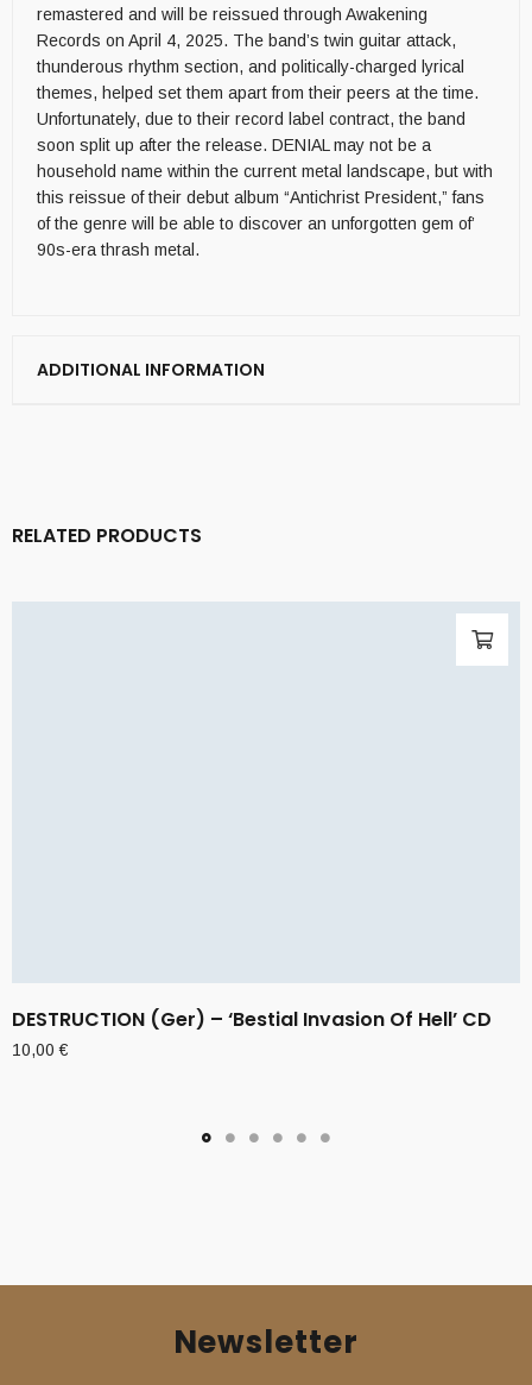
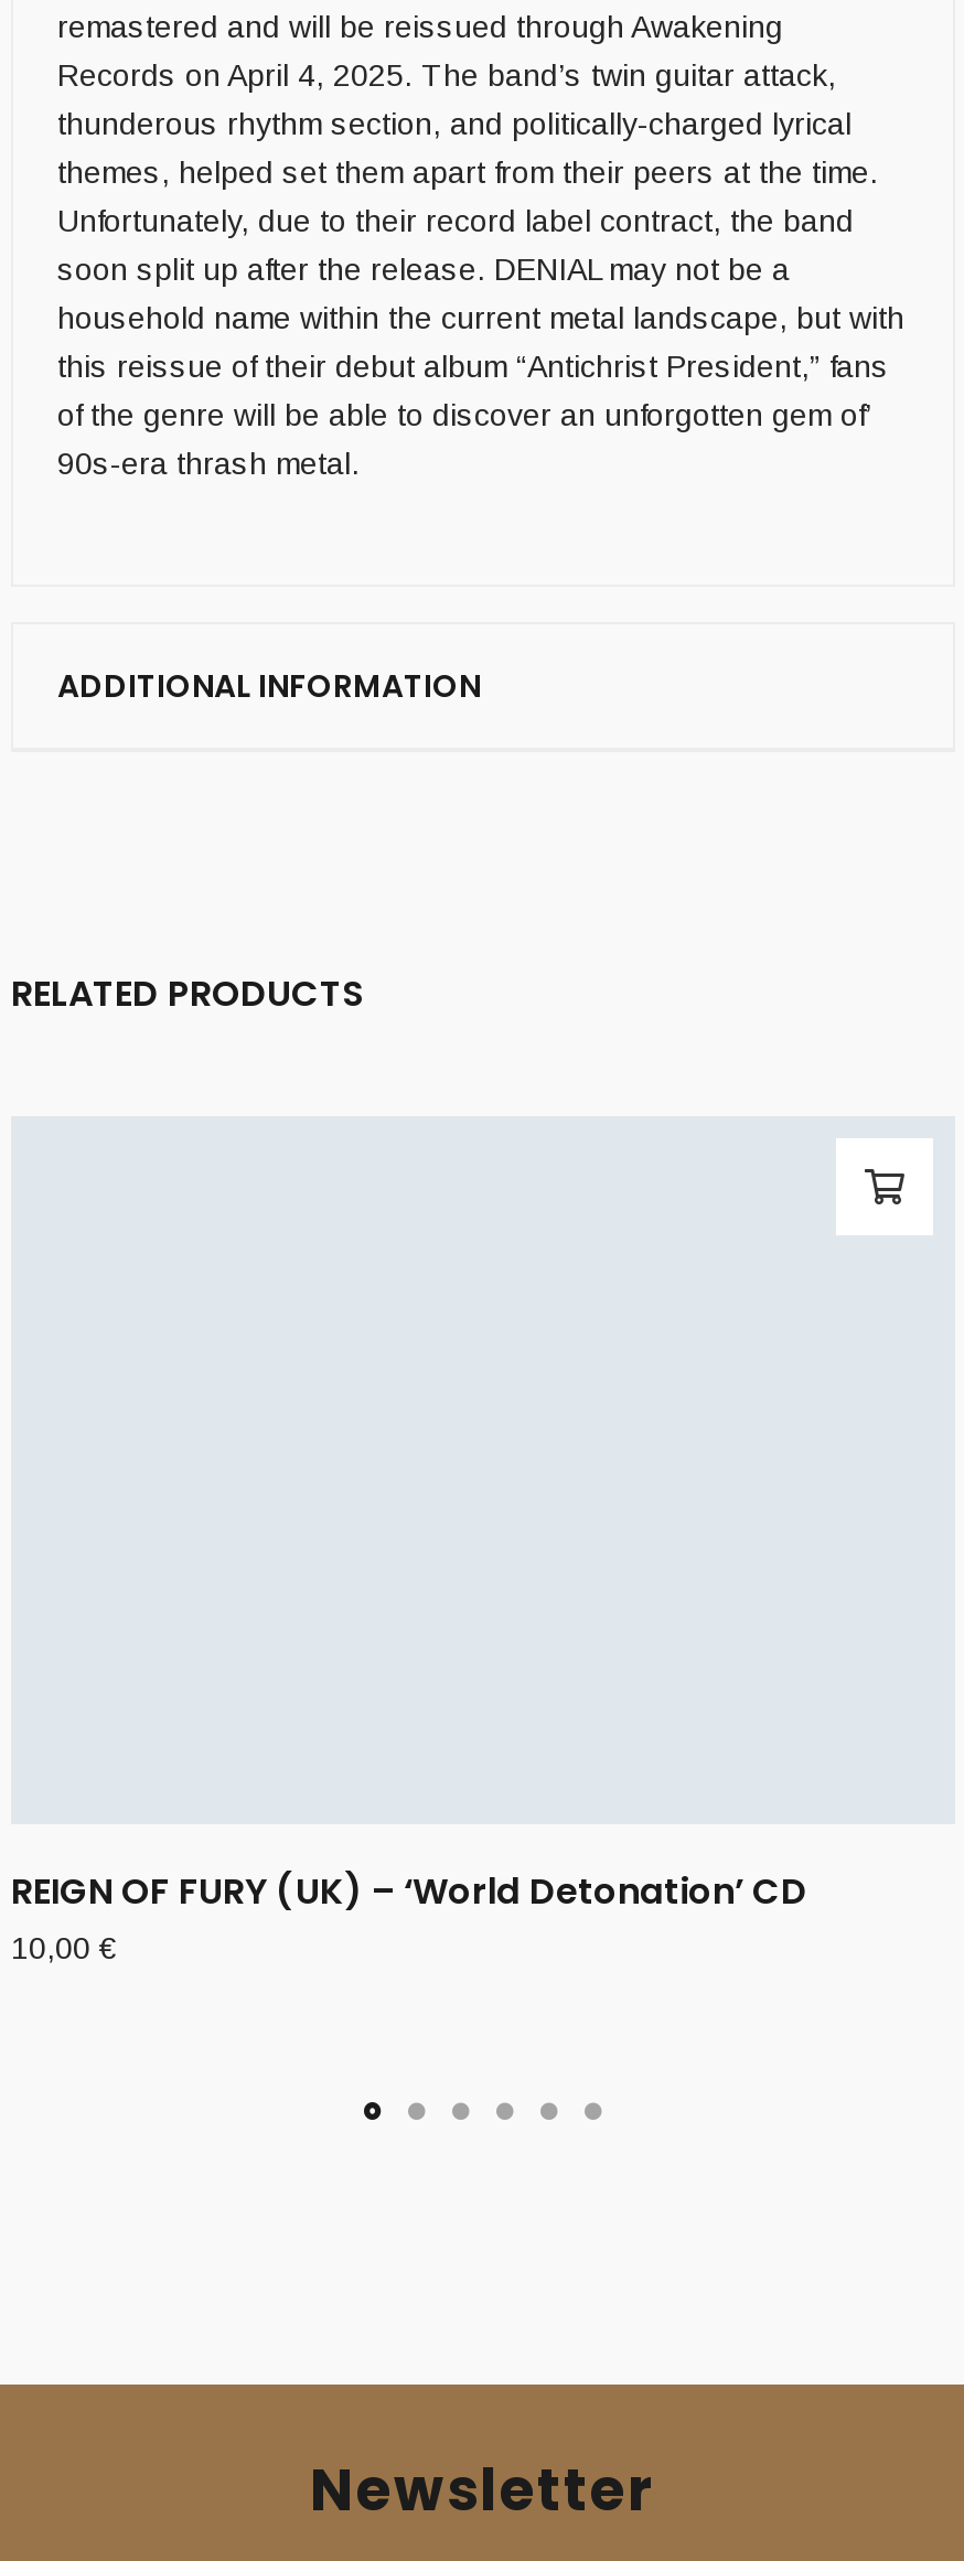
[12,1006,492,1033] DESTRUCTION (Ger) – ‘Bestial Invasion Of Hell’ CD -> [11,1866,807,1917] REIGN OF FURY (UK) – ‘World Detonation’ CD

